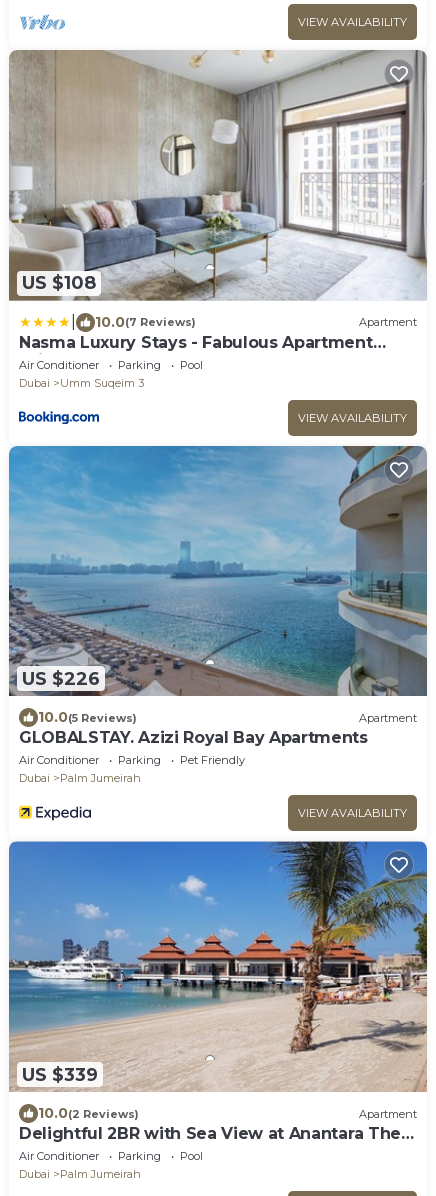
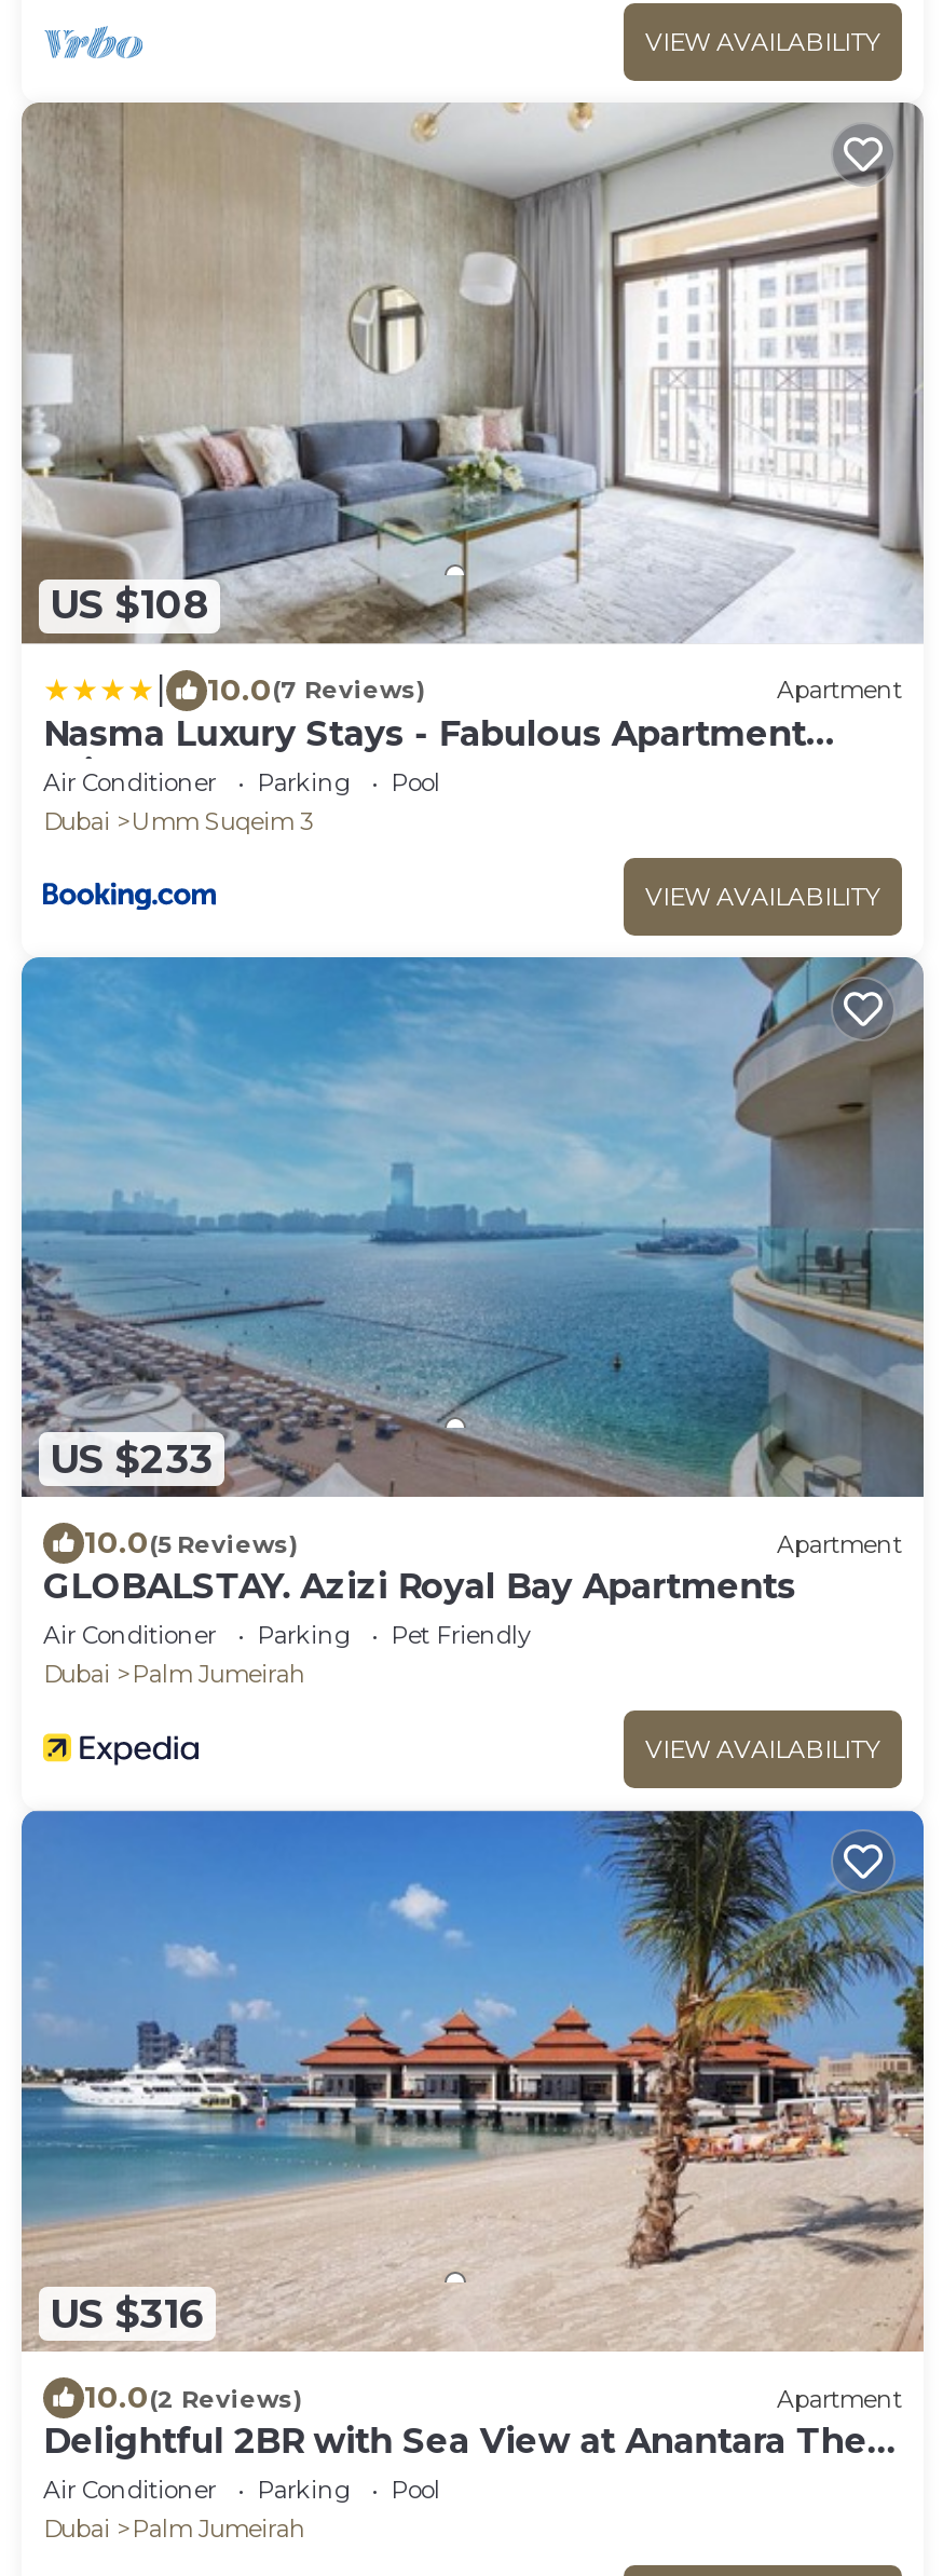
[22,668,100,690] US $226 -> [50,1436,214,1484] US $233
[22,1064,98,1086] US $339 -> [50,2290,205,2338] US $316

